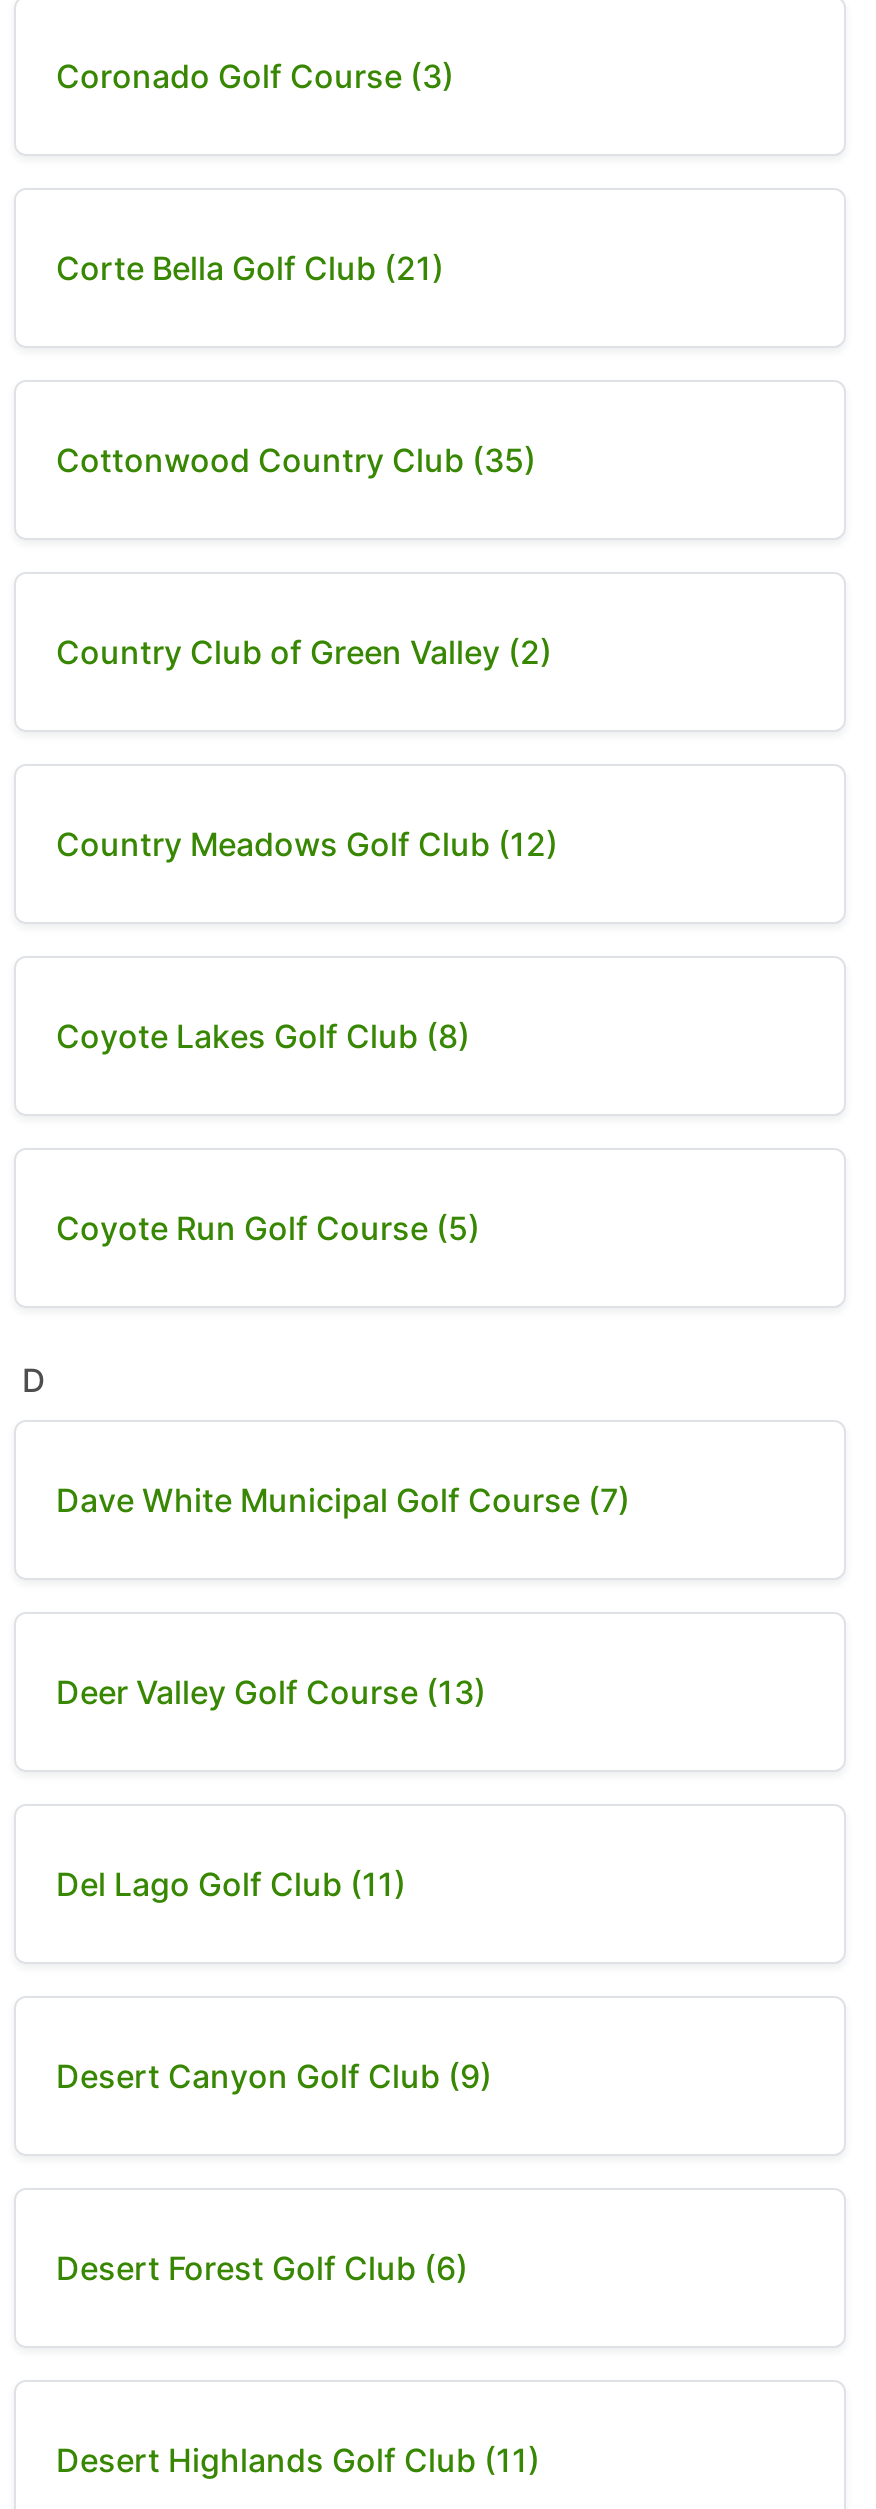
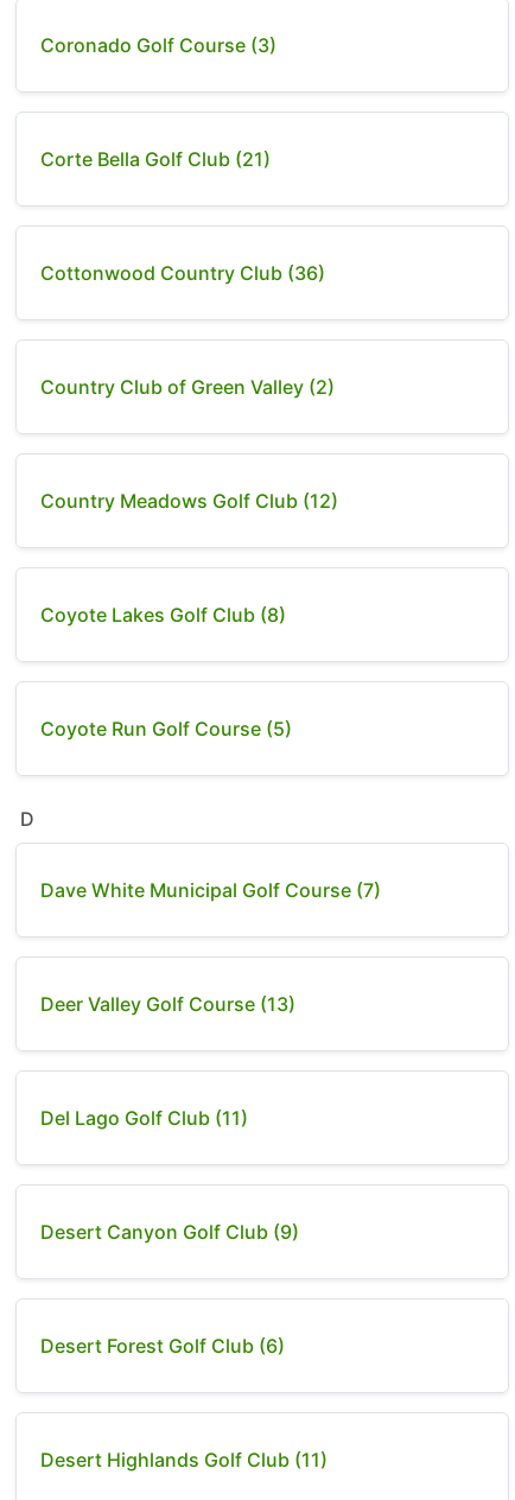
[56,439,536,479] Cottonwood Country Club (35) -> [40,260,325,284] Cottonwood Country Club (36)

